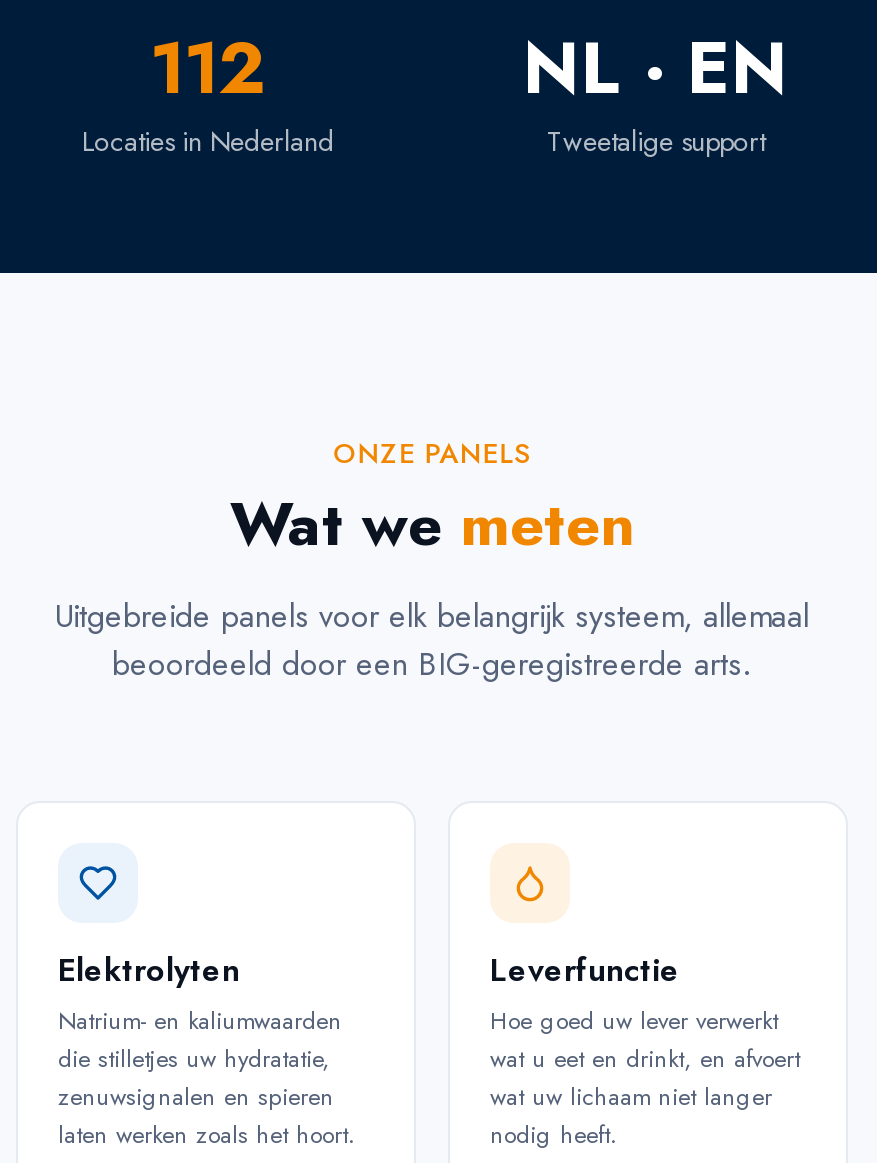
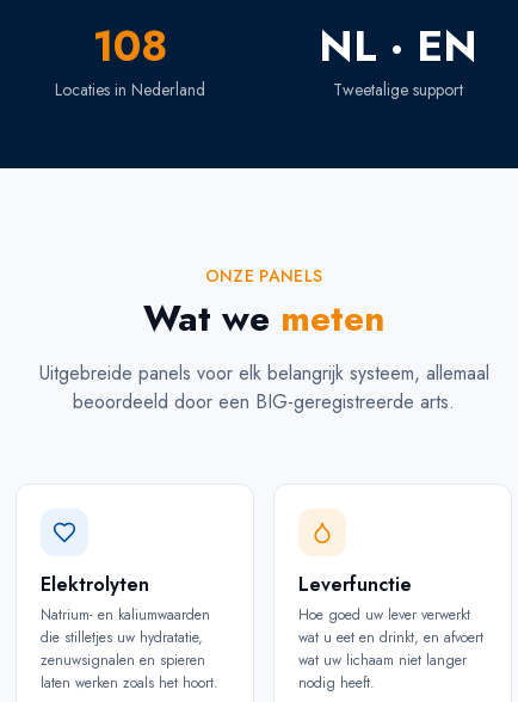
[150,16,266,122] 112 -> [93,15,167,78] 108

